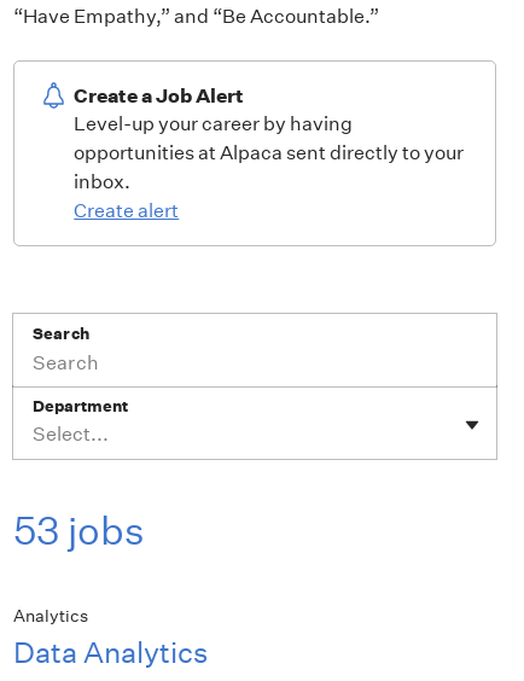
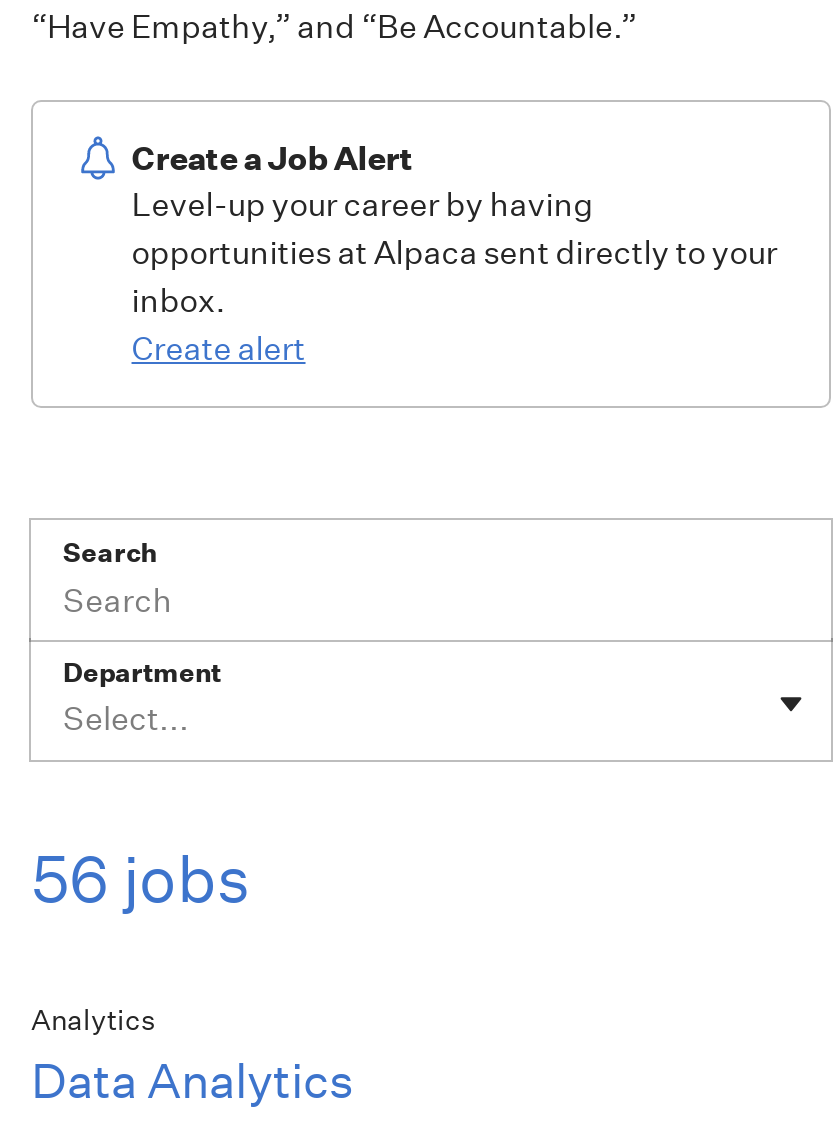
[13,507,145,554] 53 jobs -> [31,840,251,918] 56 jobs

